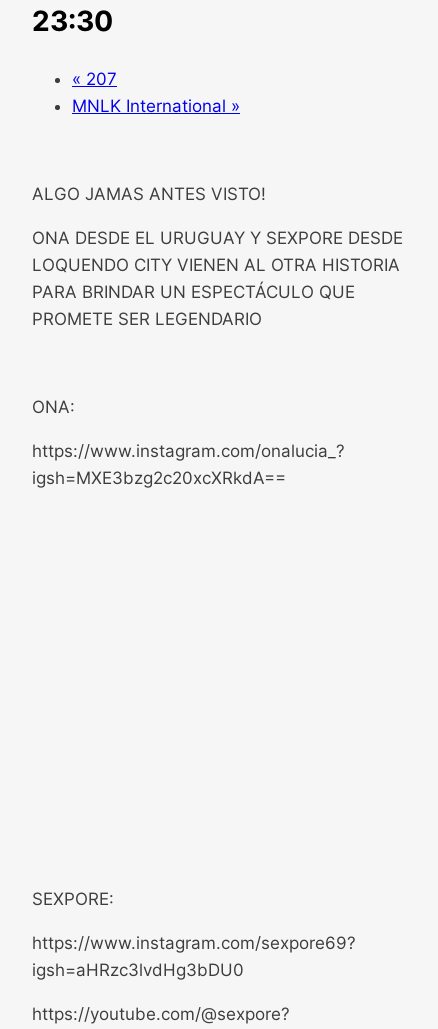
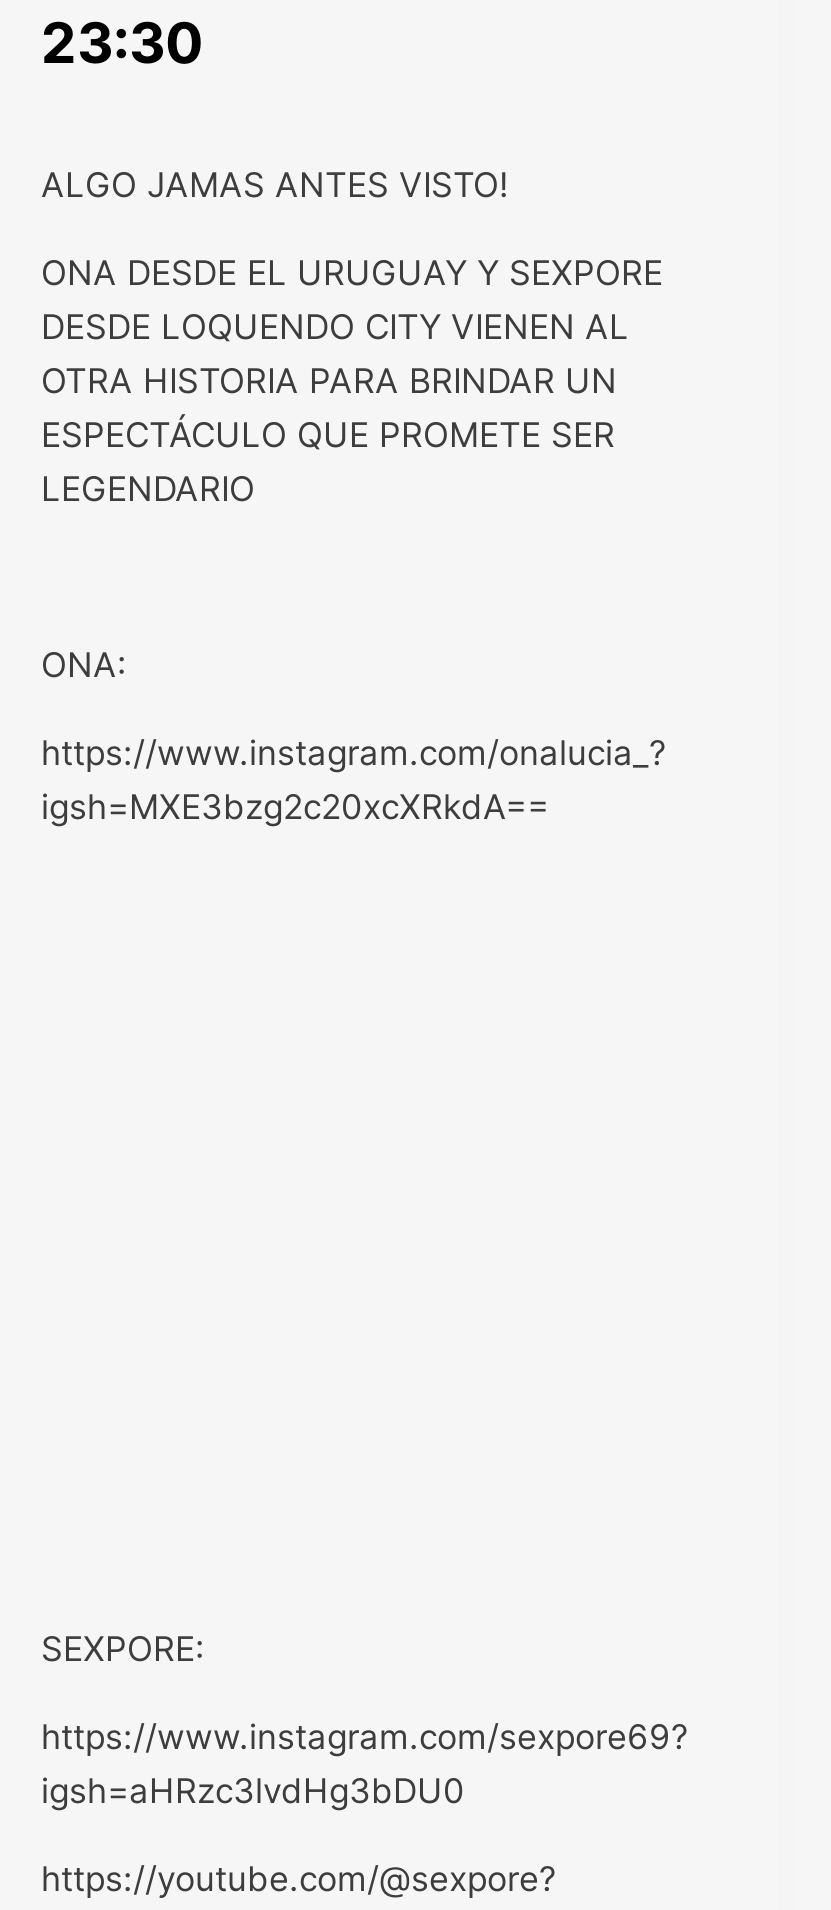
[72,68,240,115] «207 | MNLK International» -> none
moved [32,183,266,203] -> [41,165,509,205]: ALGO JAMAS ANTES VISTO!

